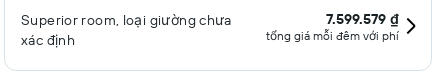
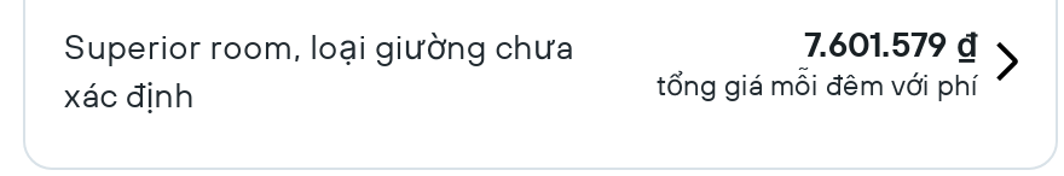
[326,10,399,28] 7.599.579 ₫ -> [804,23,978,66] 7.601.579 ₫

